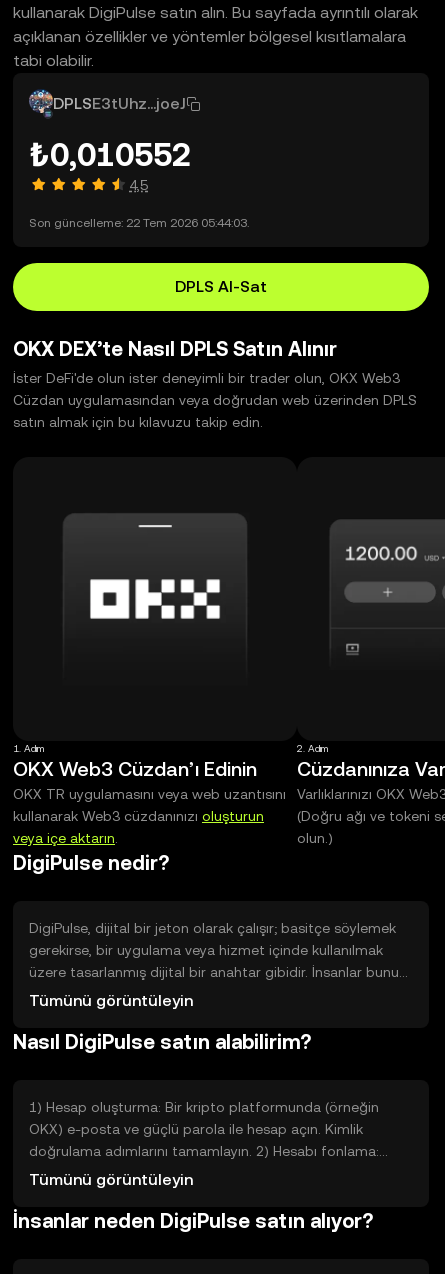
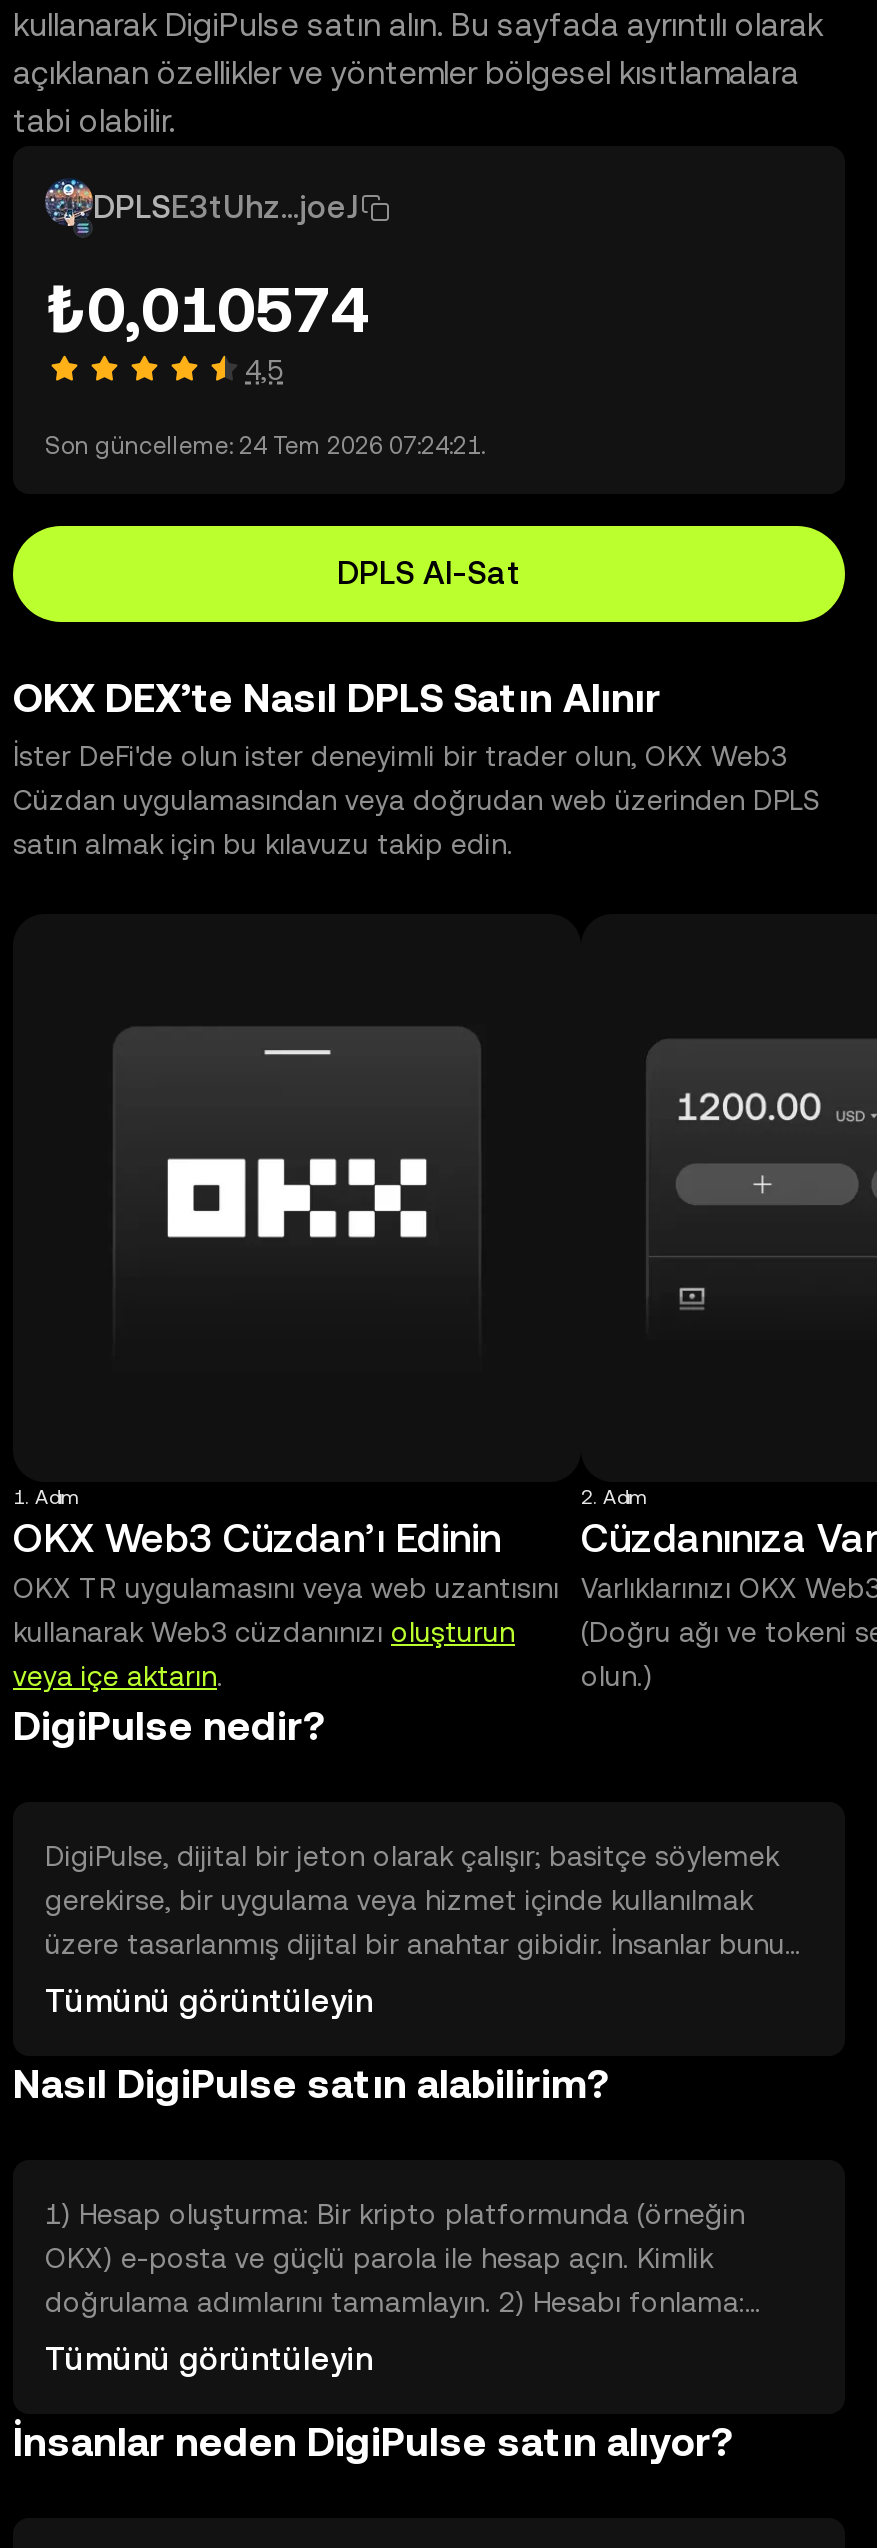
[29,136,191,173] ₺0,010552 -> [45,272,369,346] ₺0,010574
[29,216,249,230] Son güncelleme: 22 Tem 2026 05:44:03. -> [45,432,485,460] Son güncelleme: 24 Tem 2026 07:24:21.

